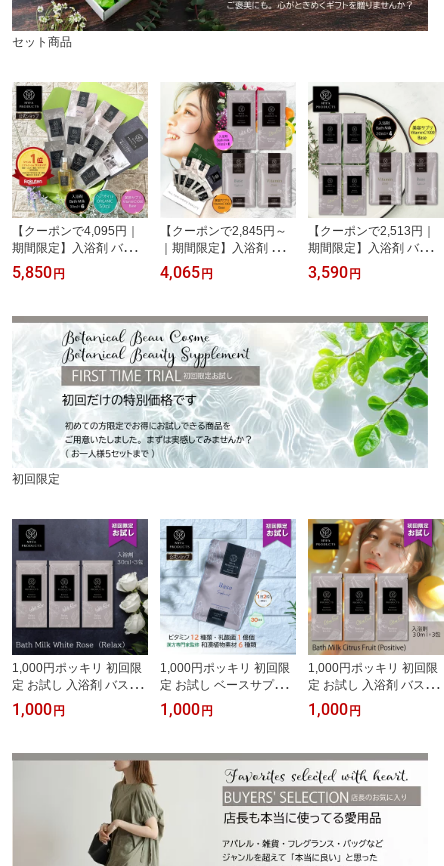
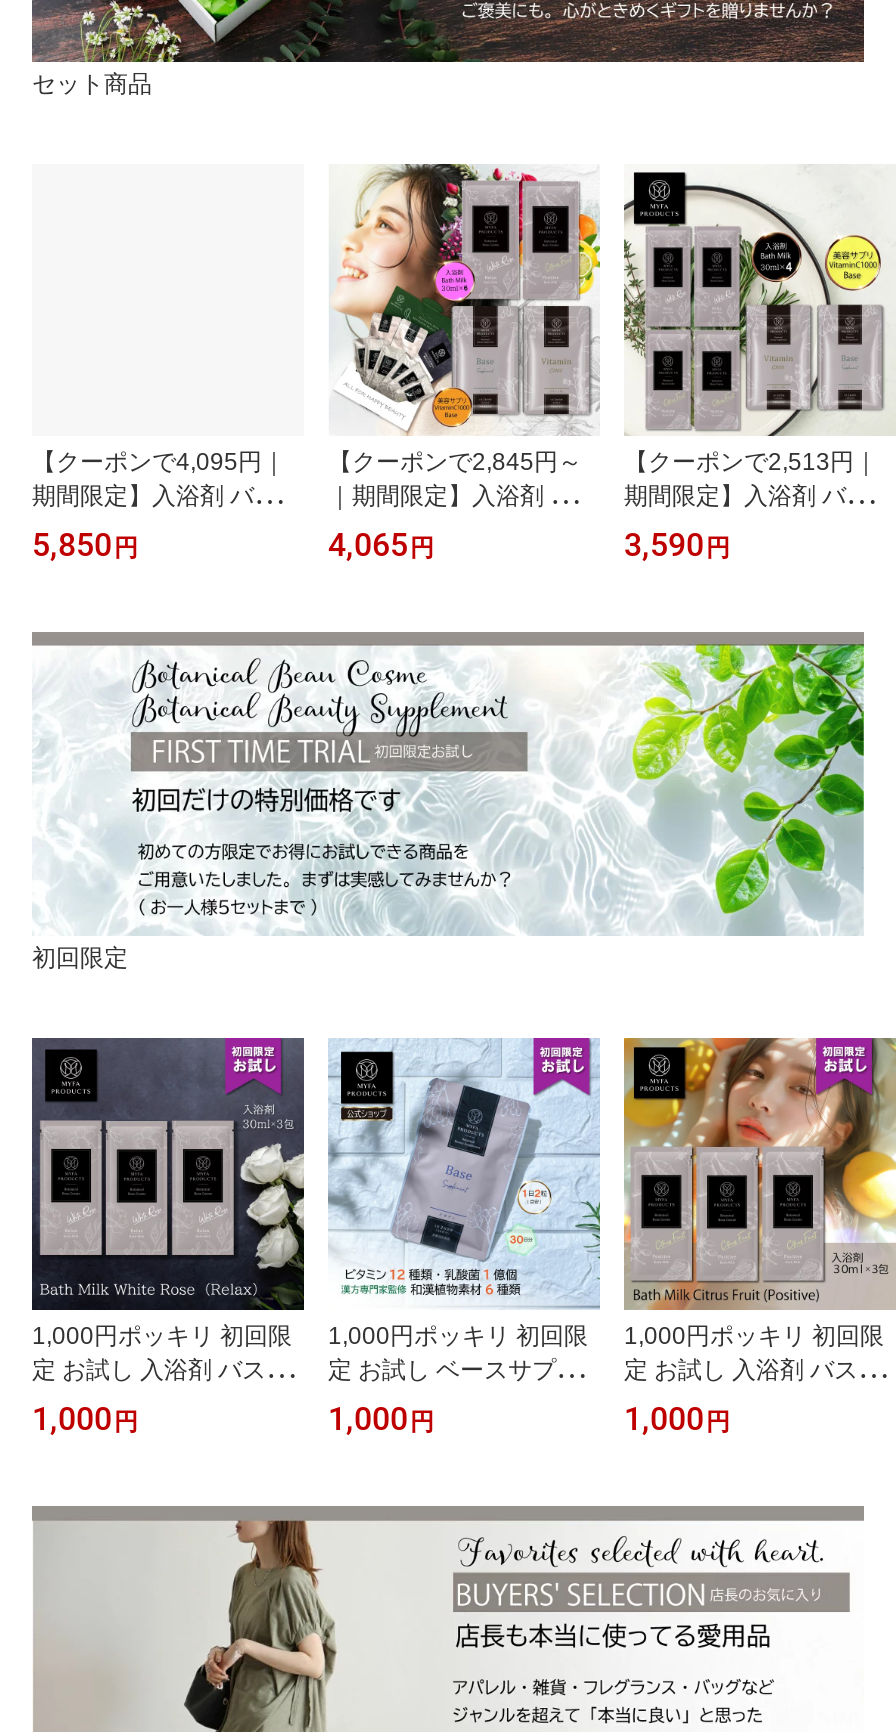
[11,82,149,219] [image] -> none

